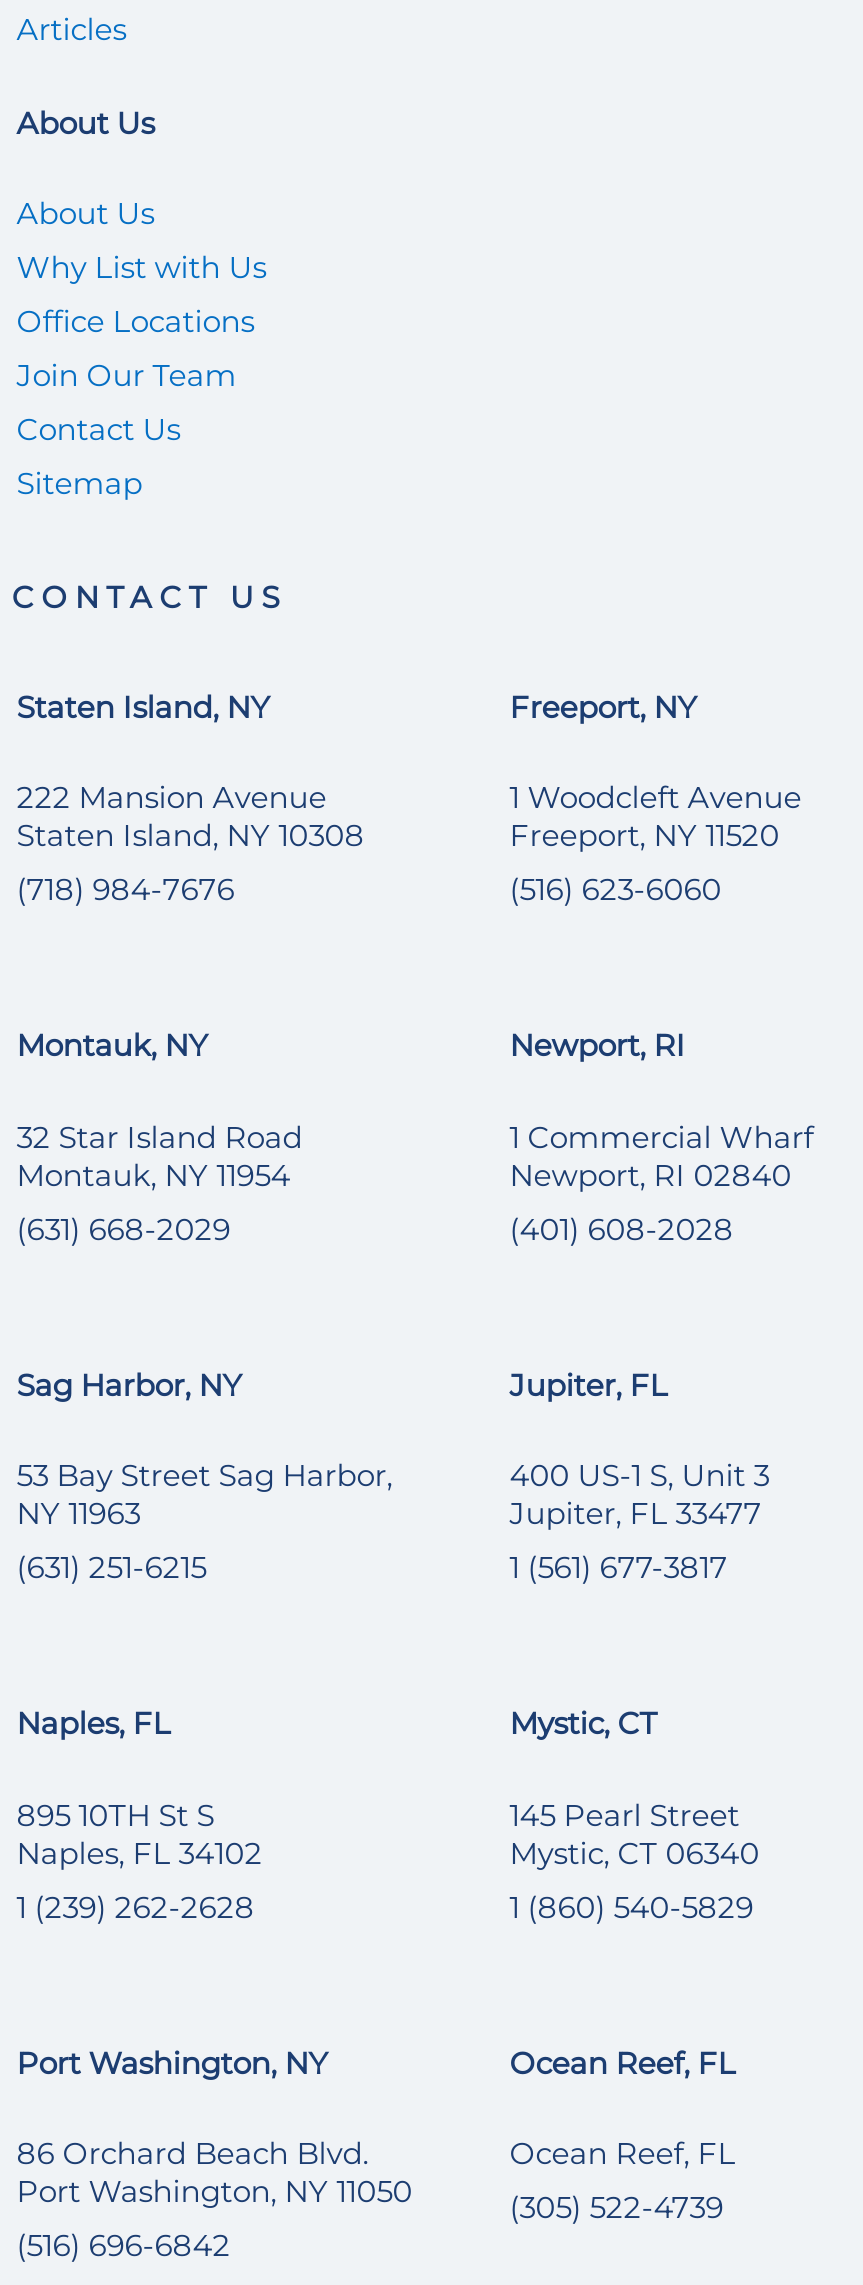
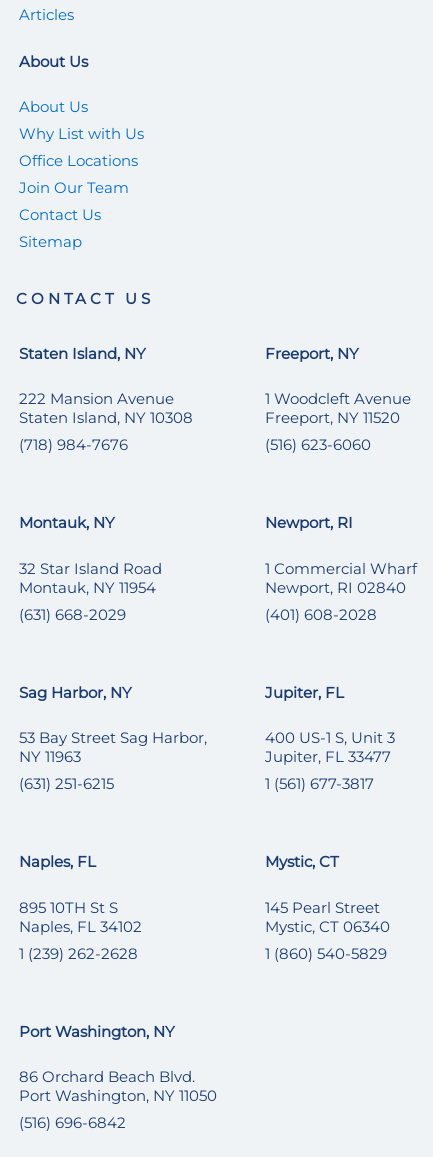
[509,2044,735,2227] Ocean Reef, FL | Ocean Reef, FL | (305) 522-4739 -> none

